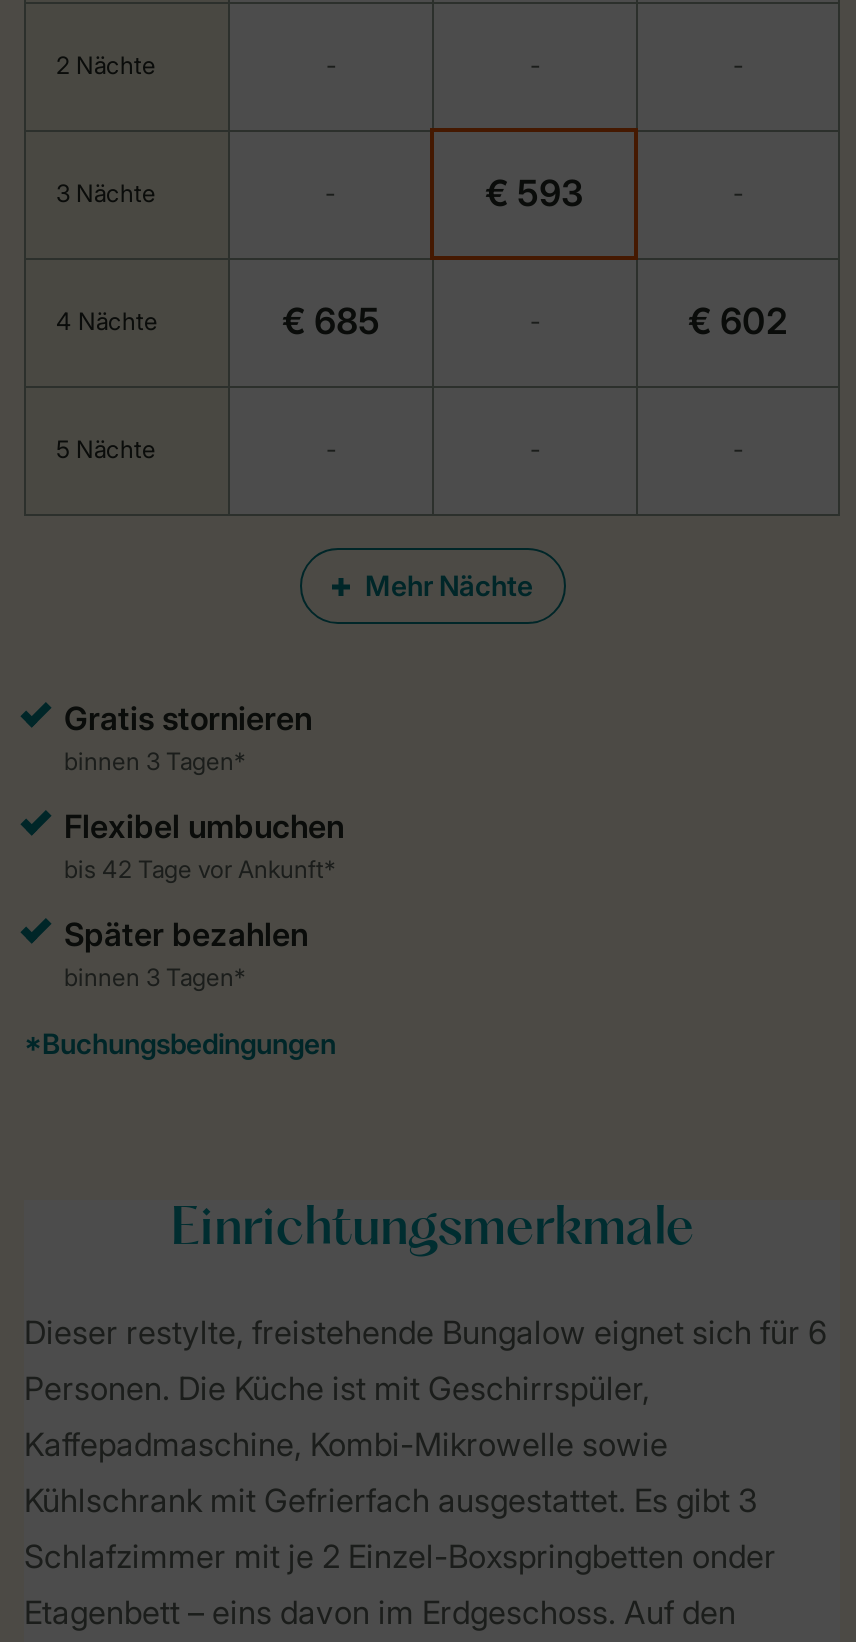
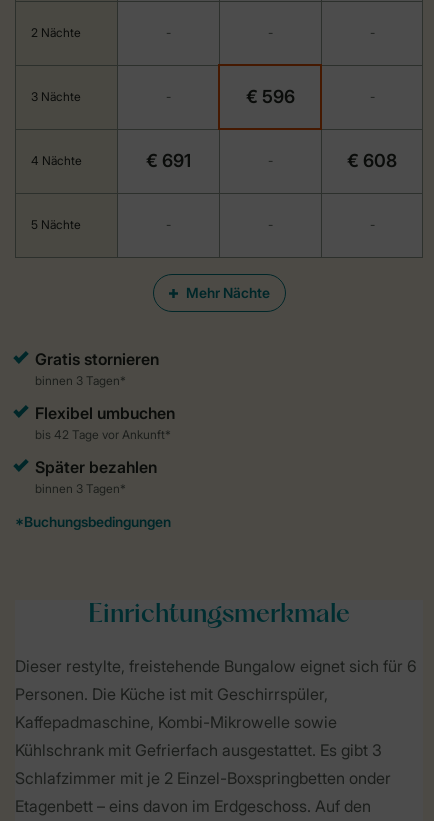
[485,172,583,214] € 593 -> [245,86,294,107] € 596
[282,300,380,342] € 685 -> [146,150,191,171] € 691
[688,300,788,342] € 602 -> [347,150,397,171] € 608

